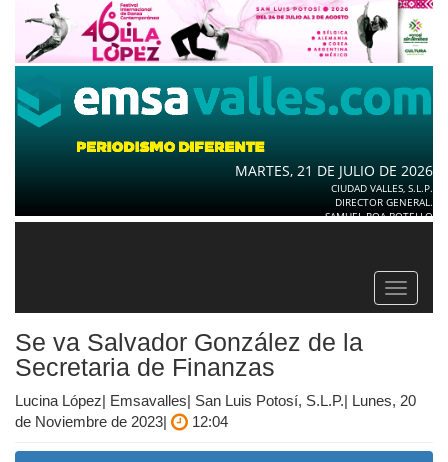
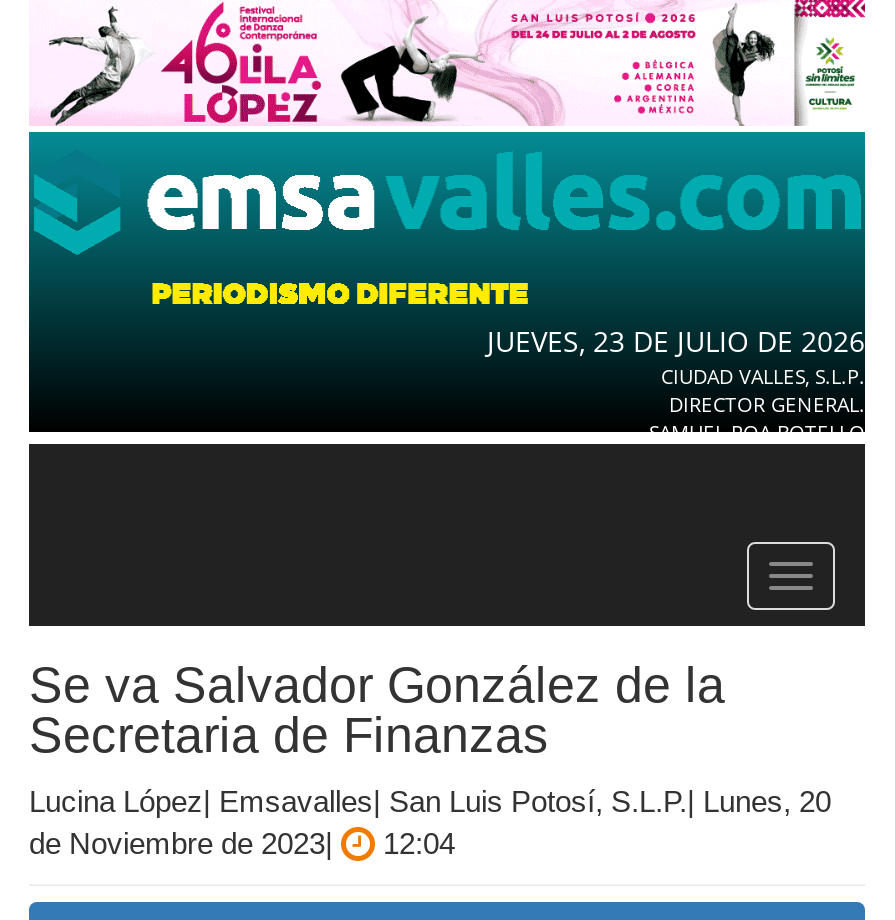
[235,161,433,180] MARTES, 21 DE JULIO DE 2026 -> [487,321,865,359] JUEVES, 23 DE JULIO DE 2026

